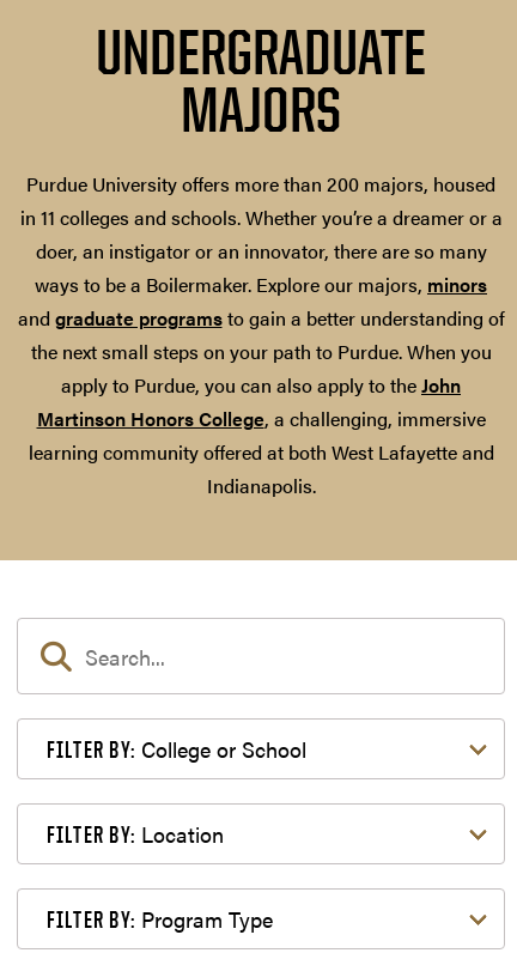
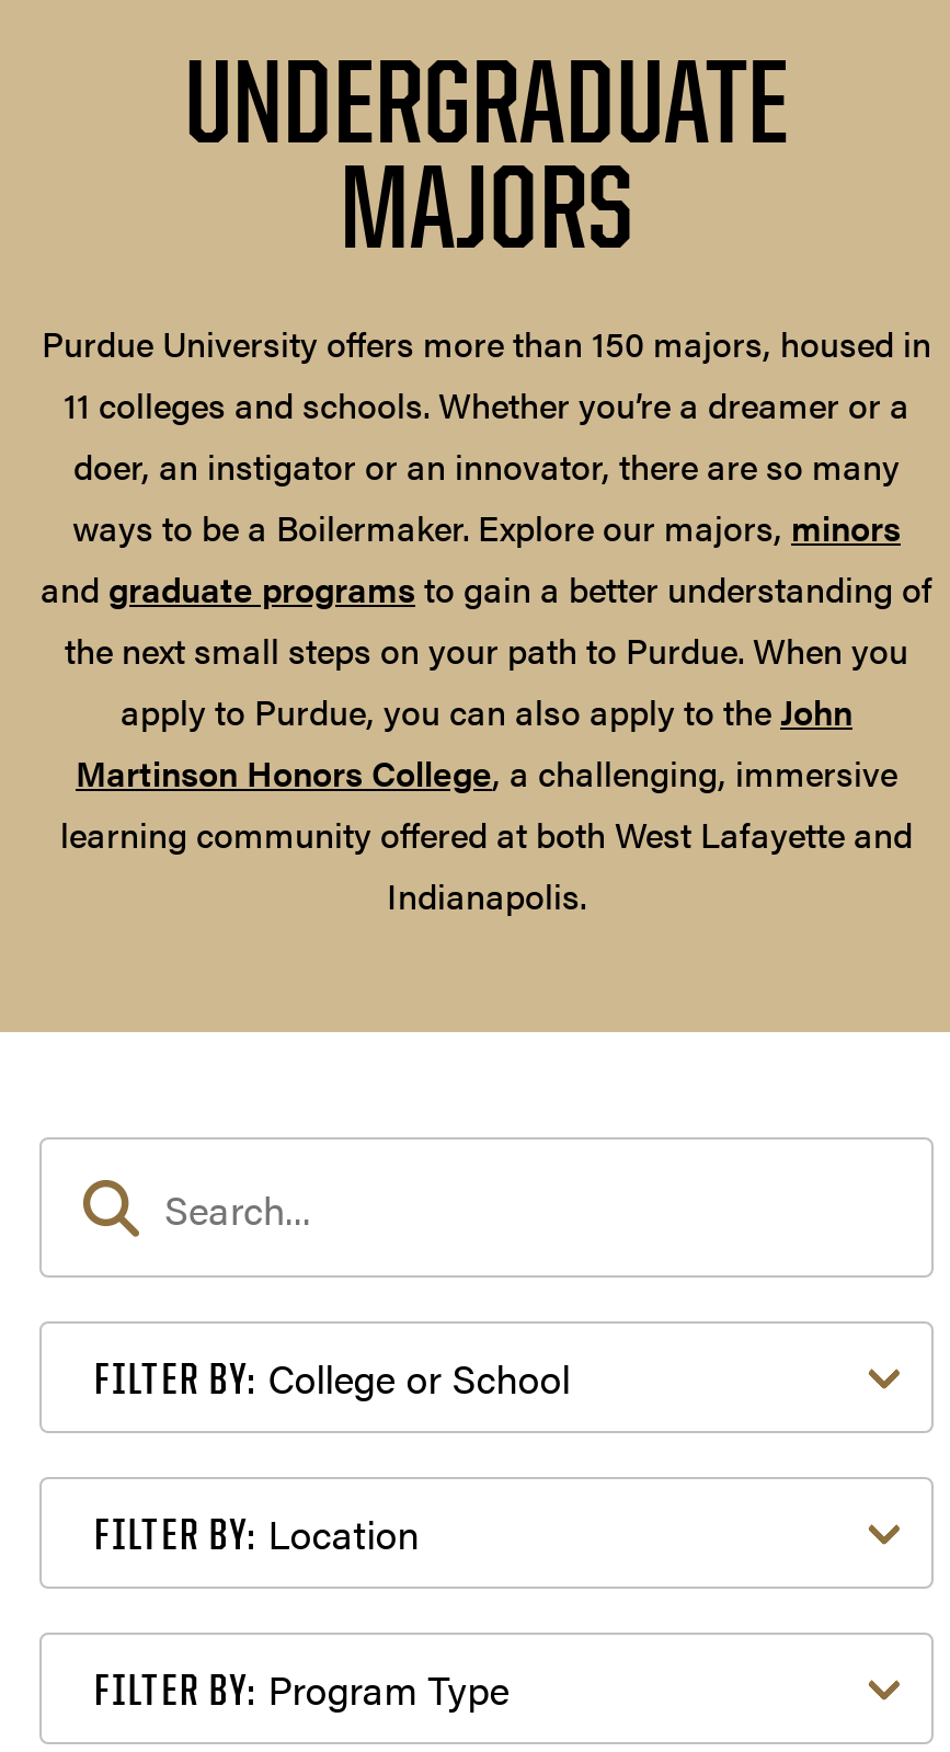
[20,170,502,231] Purdue University offers more than 200 majors, housed | in 11 colleges and schools. Whether you’re a dreamer or a -> [42,318,931,430] Purdue University offers more than 150 majors, housed in | 11 colleges and schools. Whether you’re a dreamer or a

